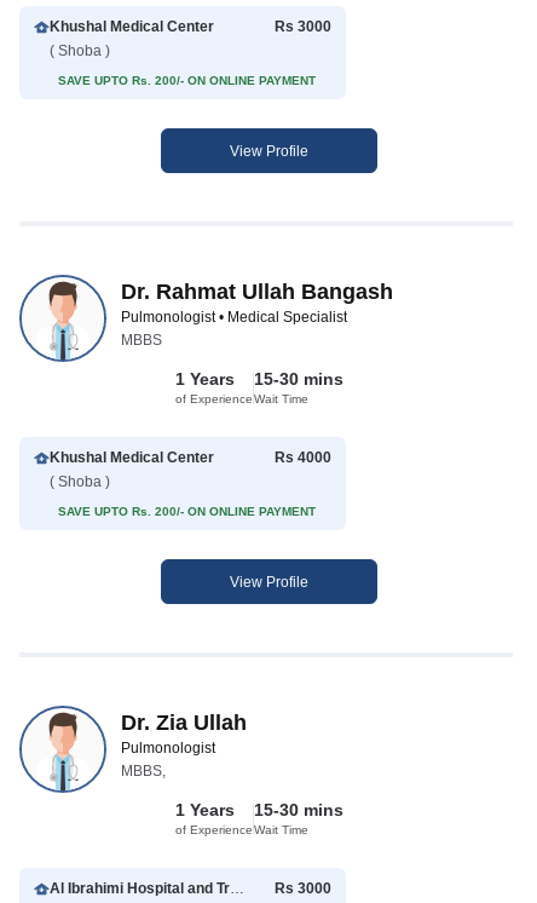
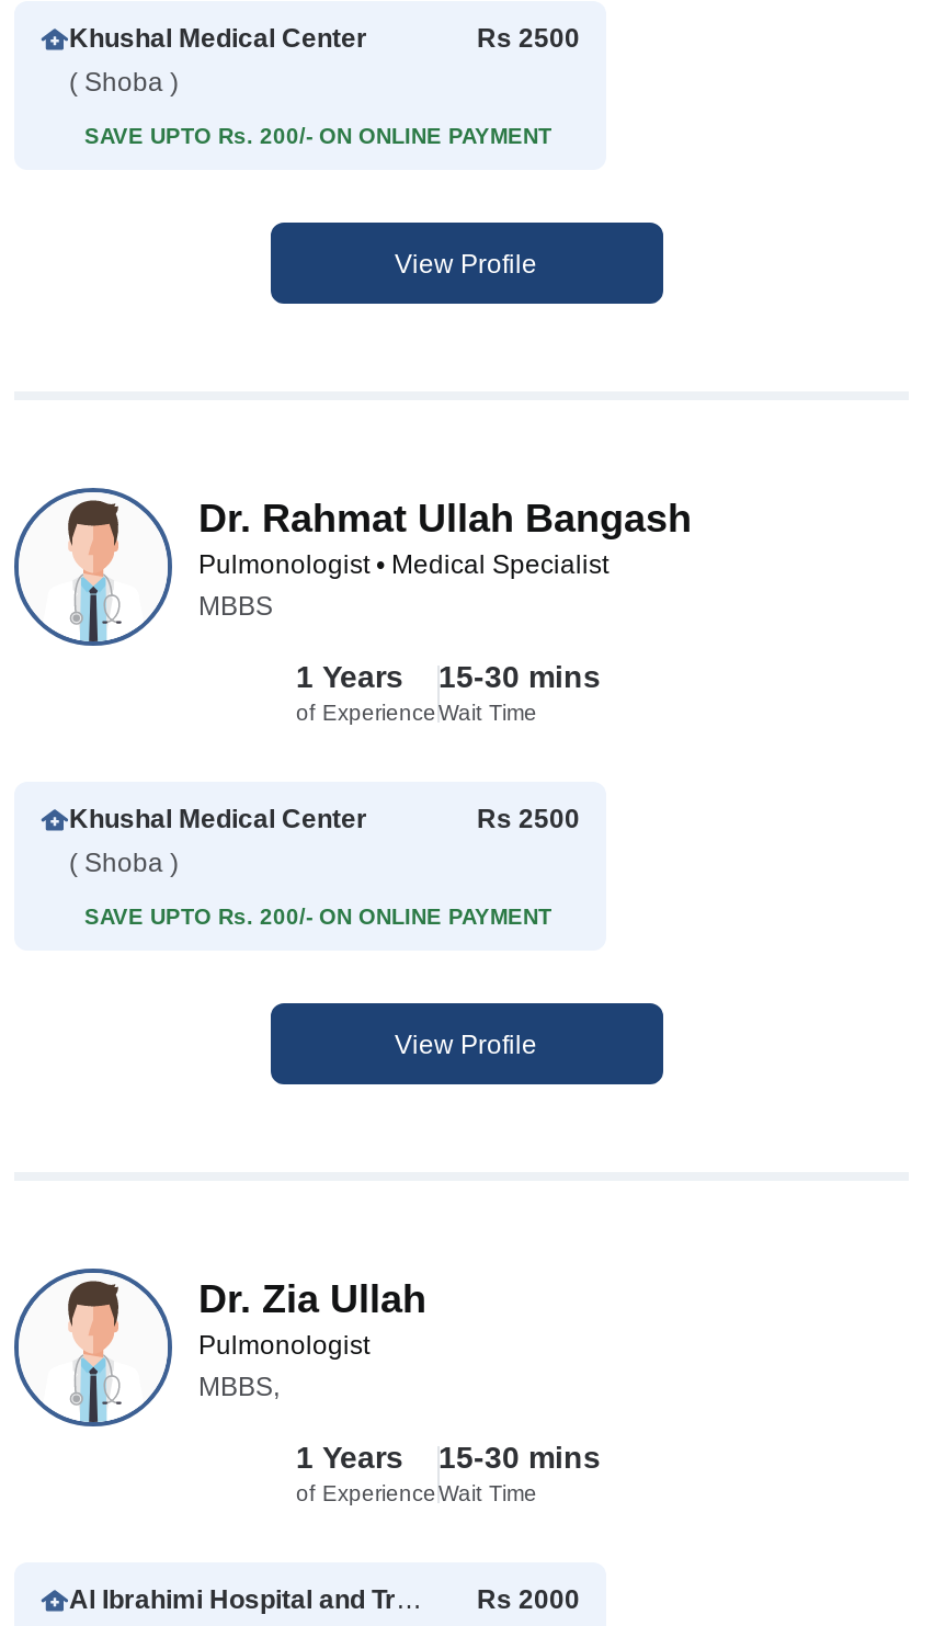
[275,18,331,35] Rs 3000 -> [477,23,580,54] Rs 2500
[275,449,331,466] Rs 4000 -> [477,804,580,835] Rs 2500
[275,880,331,897] Rs 3000 -> [477,1585,580,1615] Rs 2000

